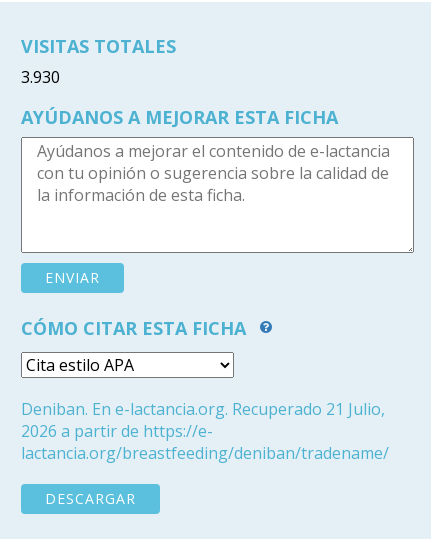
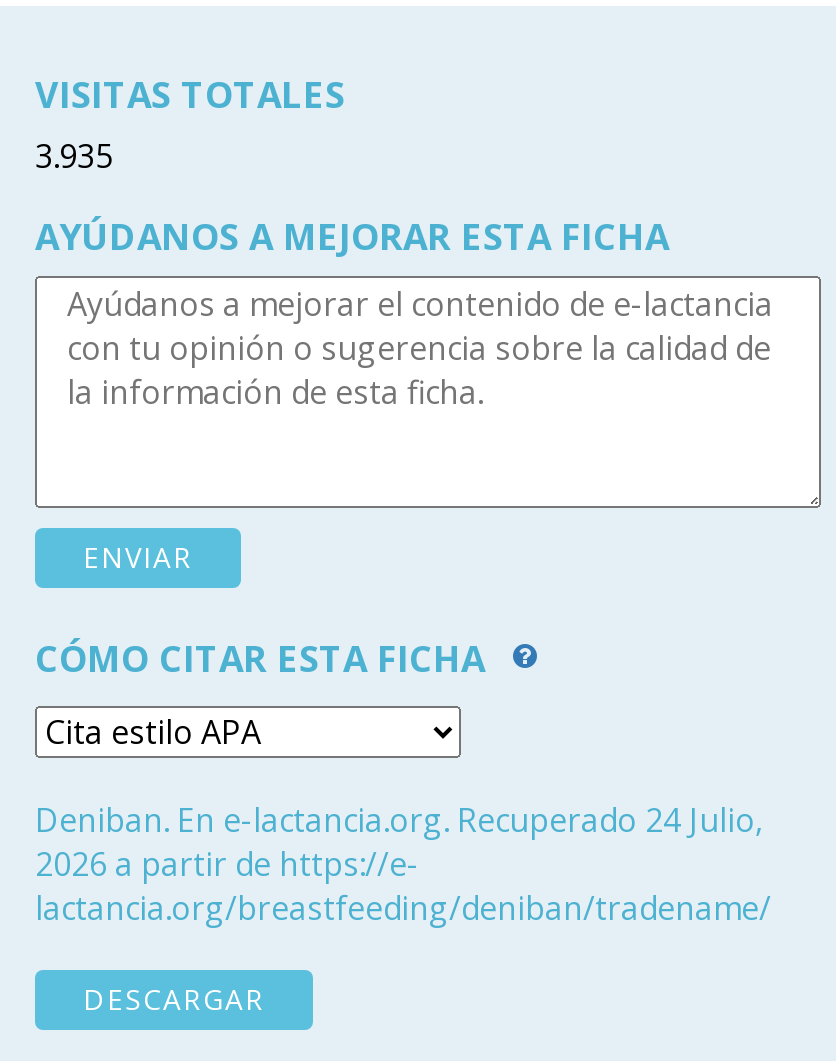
[21,66,60,88] 3.930 -> [35,134,113,178] 3.935
[21,398,385,420] Deniban. En e-lactancia.org. Recuperado 21 Julio, -> [35,798,763,842] Deniban. En e-lactancia.org. Recuperado 24 Julio,

